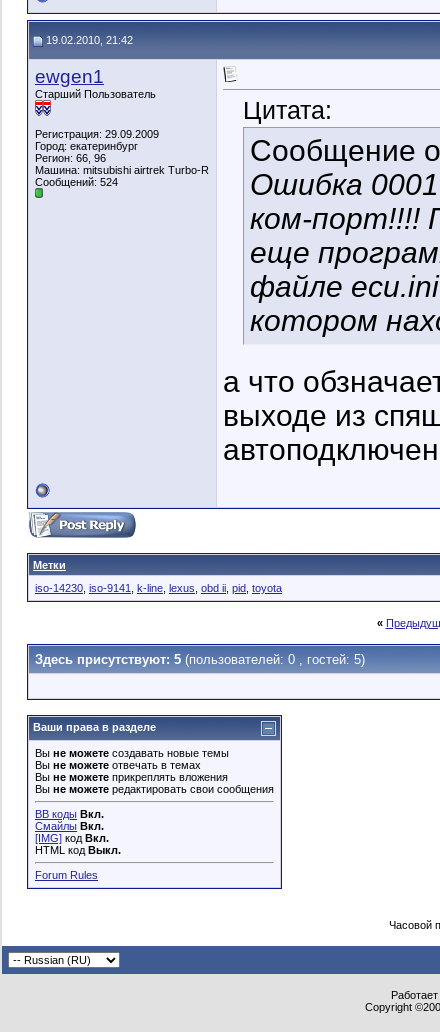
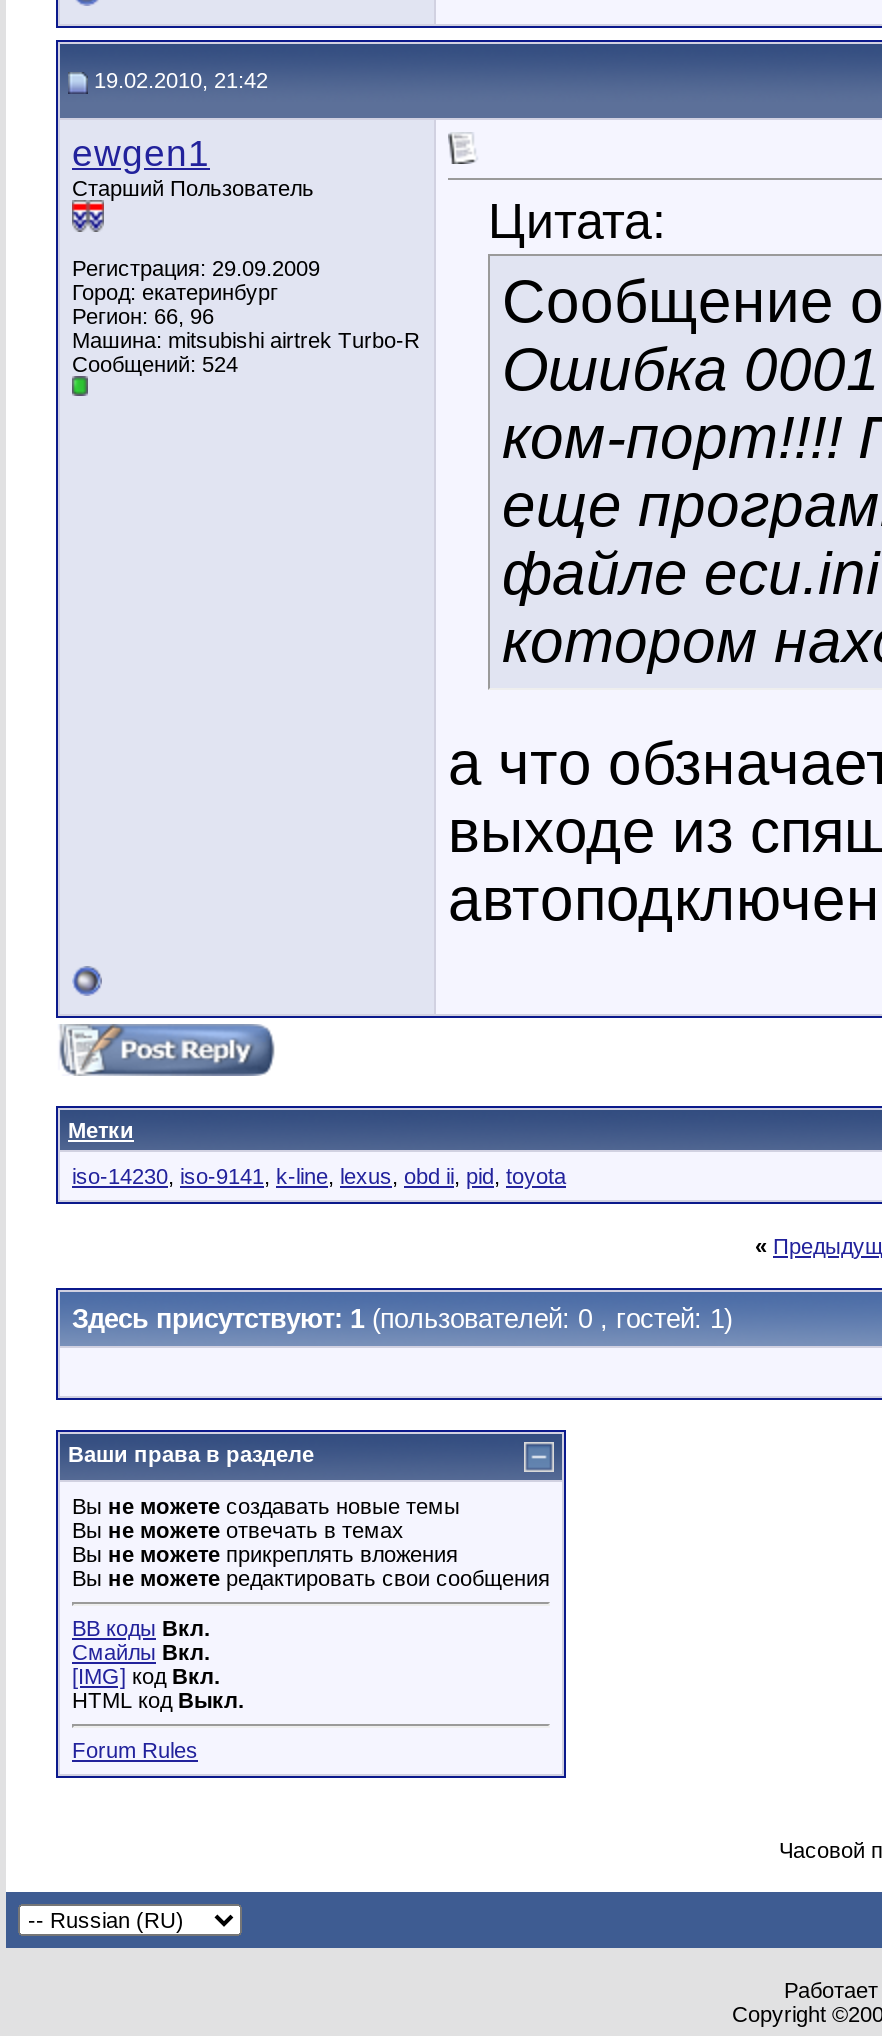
[35,652,365,667] Здесь присутствуют: 5 (пользователей: 0 , гостей: 5) -> [72,1304,732,1334] Здесь присутствуют: 1 (пользователей: 0 , гостей: 1)

